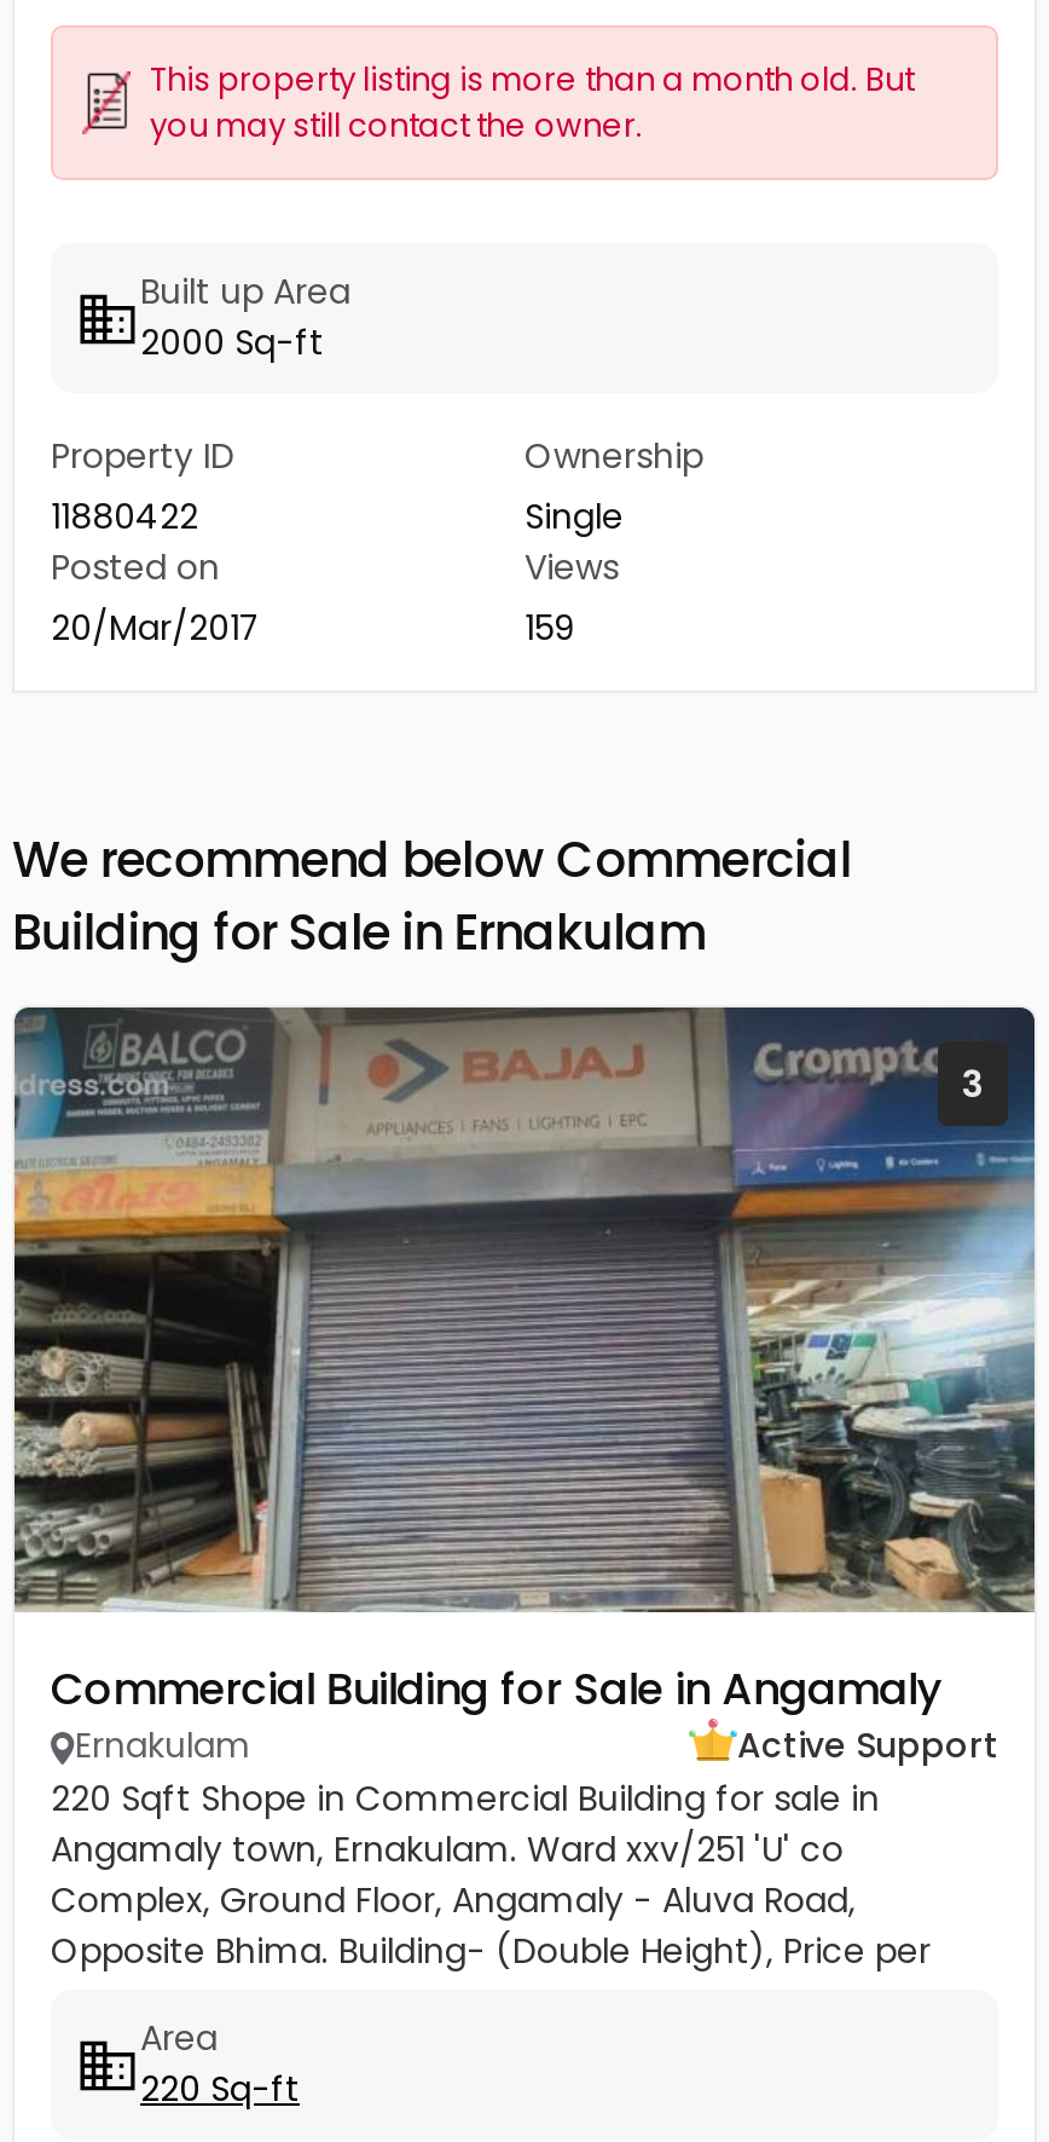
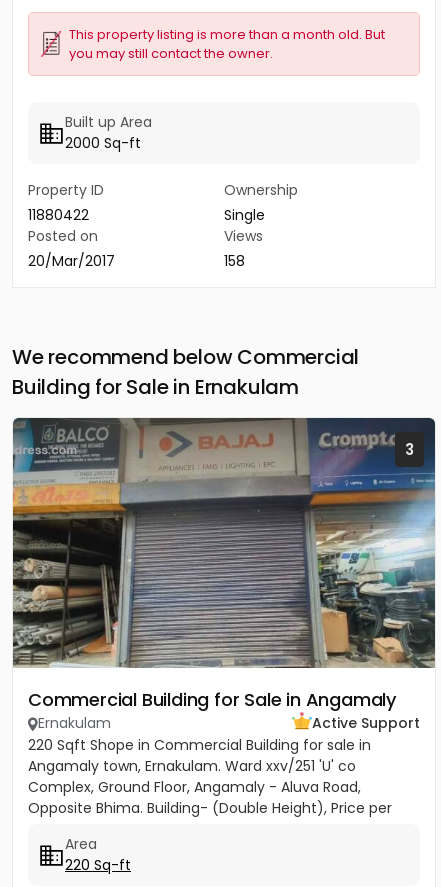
[524,604,575,652] 159 -> [224,251,245,271] 158

